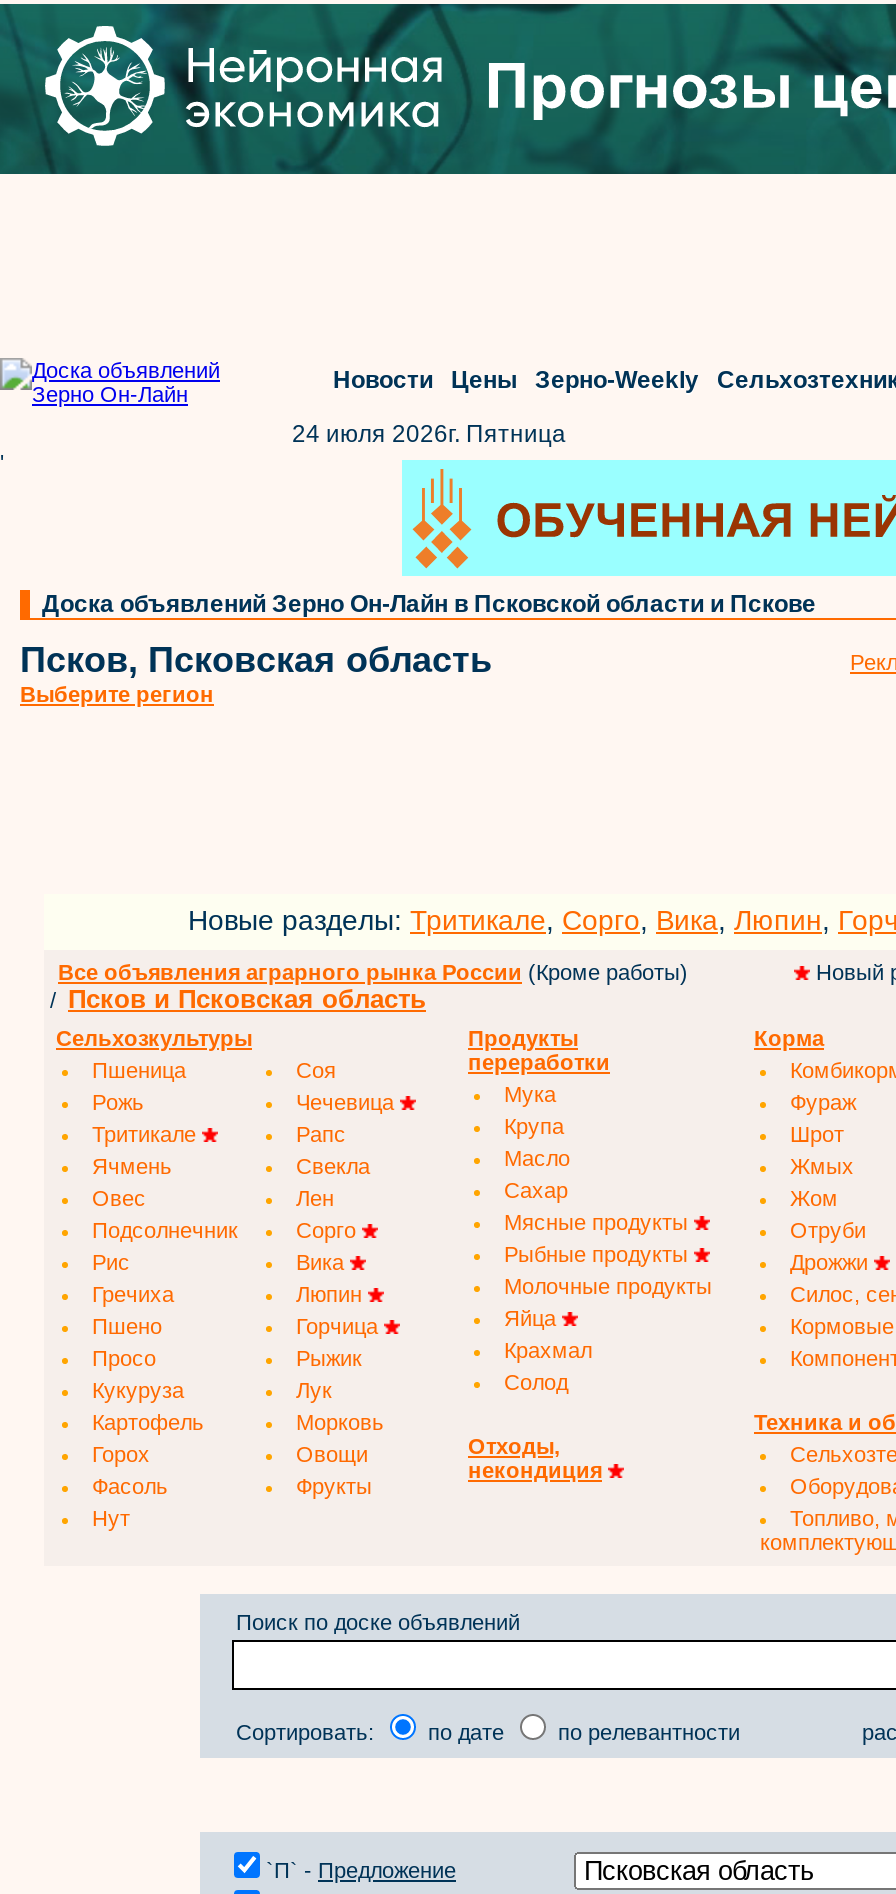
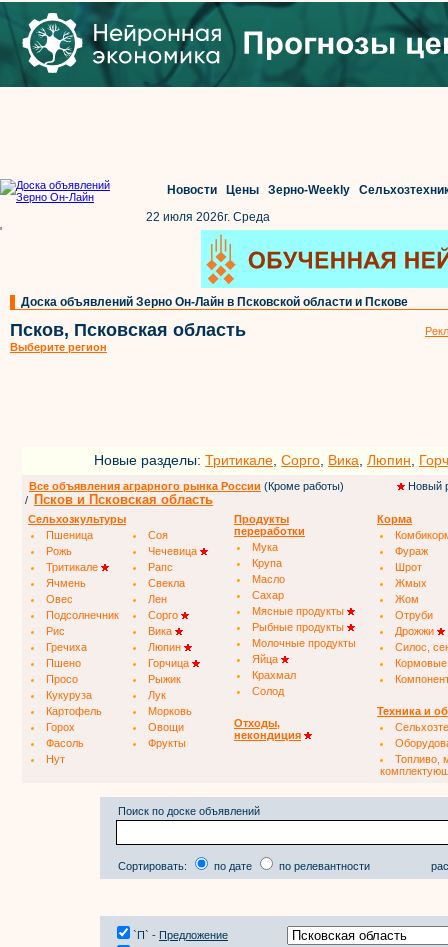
[292,420,566,448] 24 июля 2026г. Пятница -> [146,210,270,224] 22 июля 2026г. Среда

